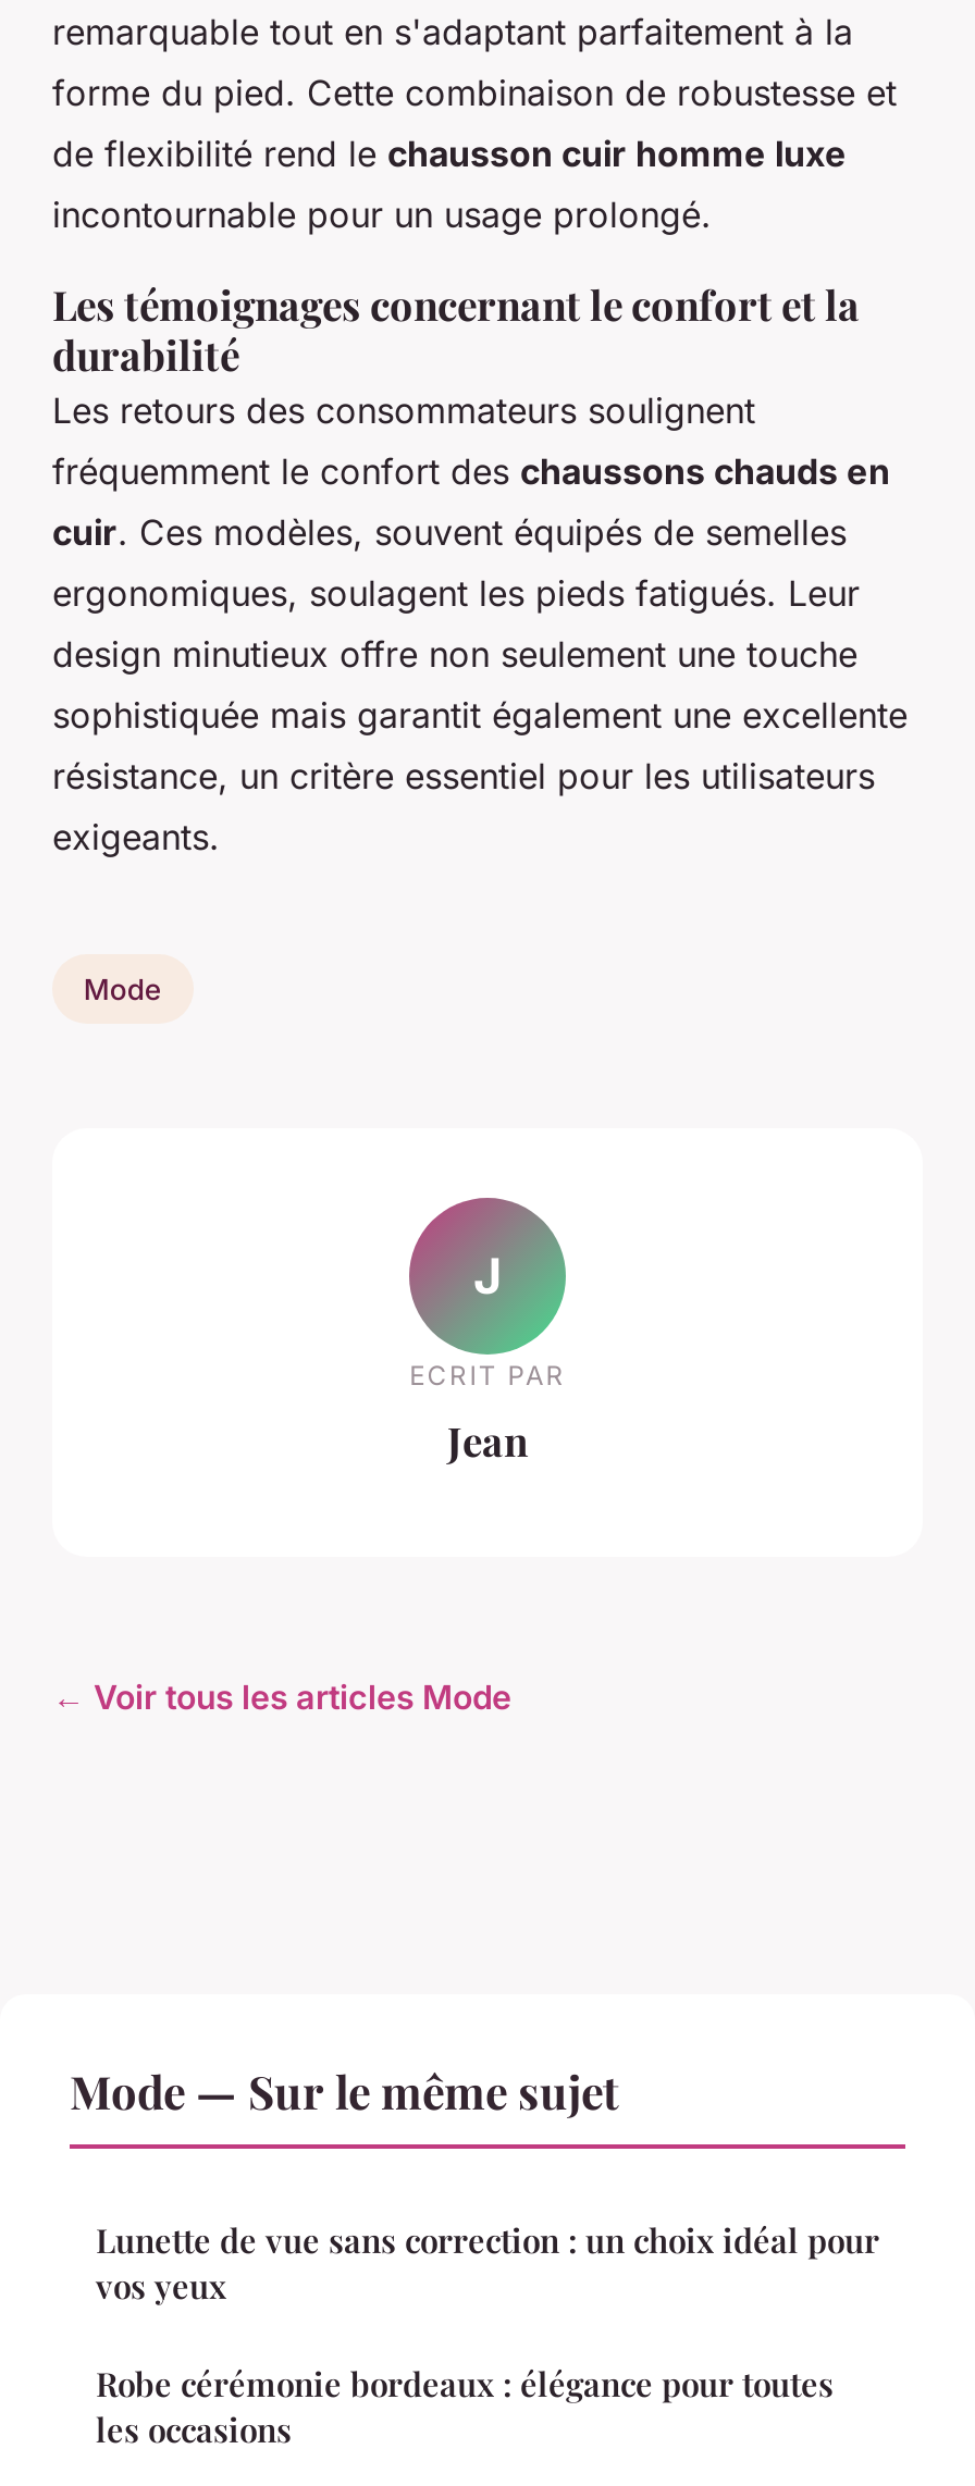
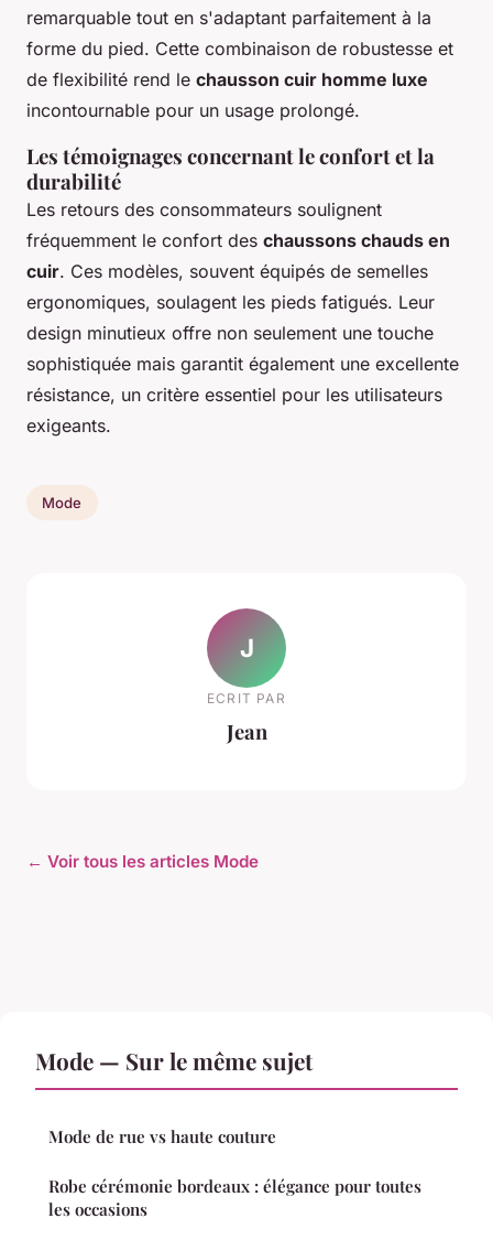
[96,2218,879,2308] Lunette de vue sans correction : un choix idéal pour | vos yeux -> [48,1125,276,1147] Mode de rue vs haute couture

